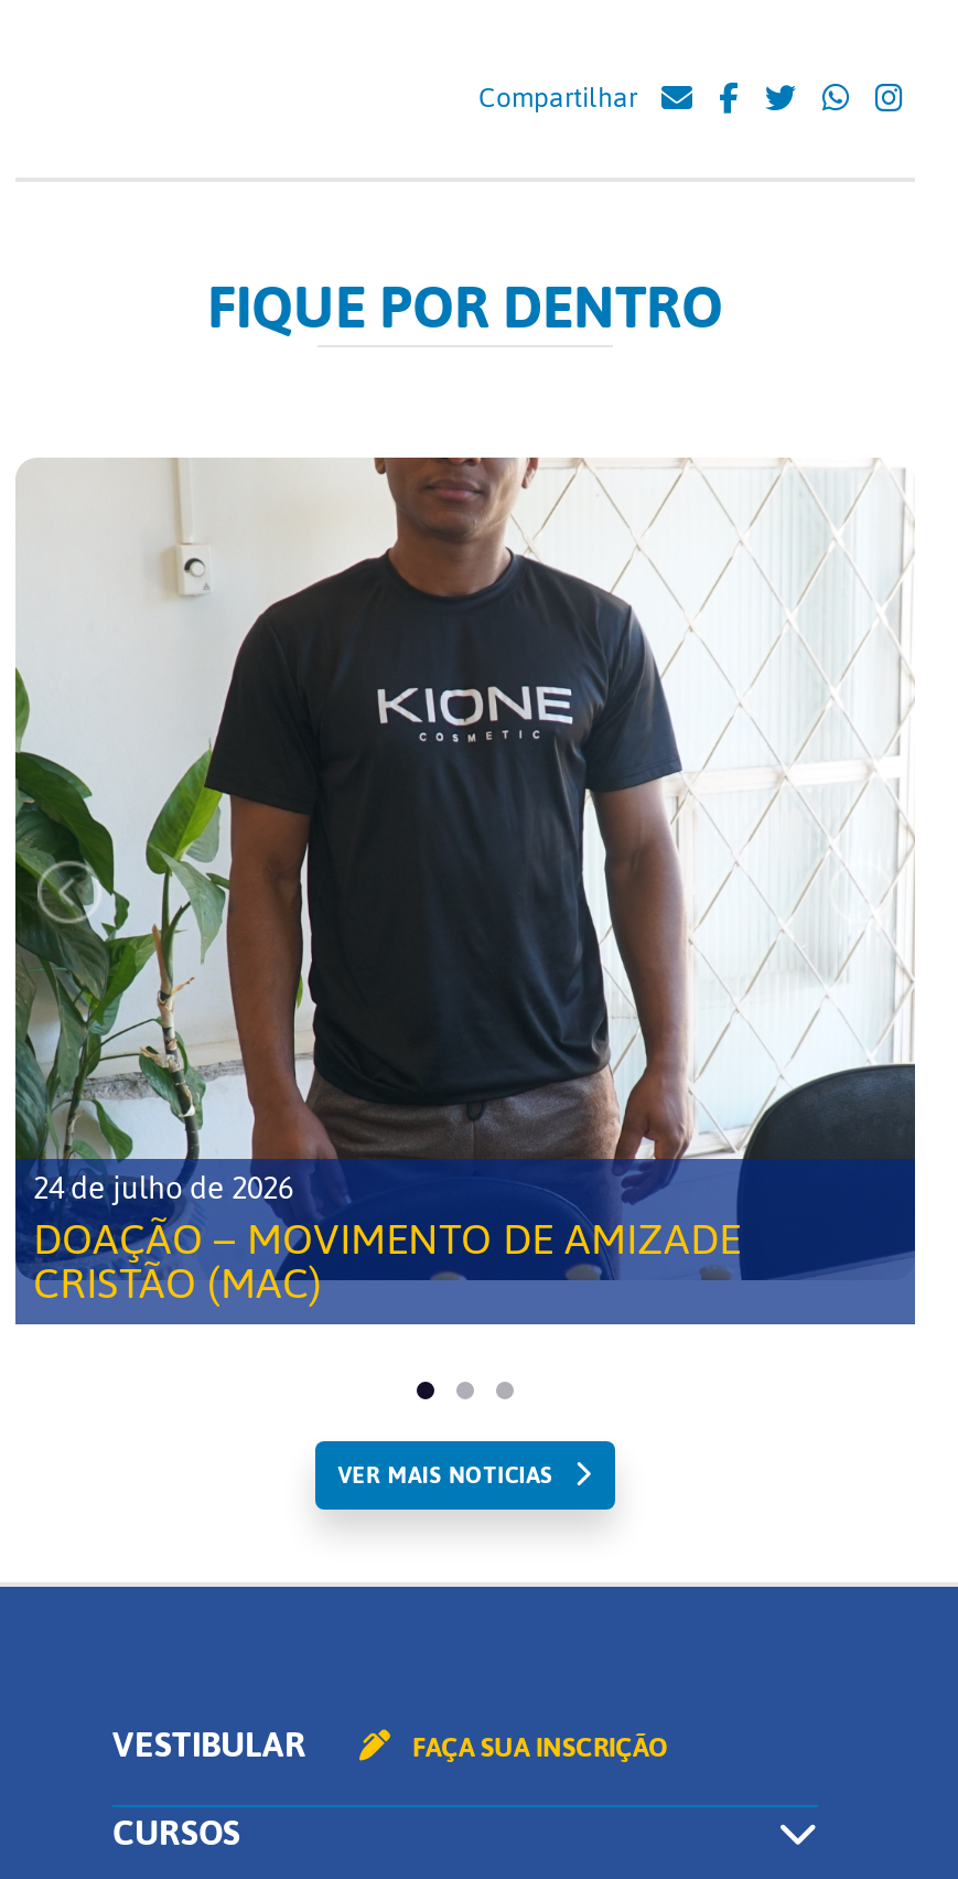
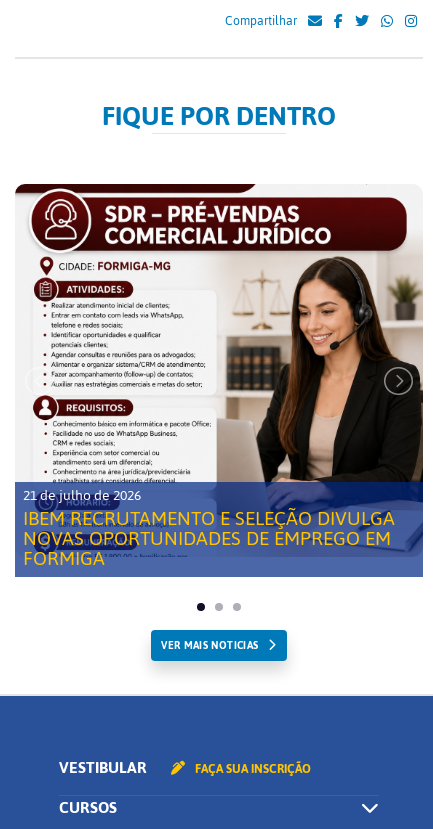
[13,455,915,1324] [image] | 24 de julho de 2026 | DOAÇÃO – MOVIMENTO DE AMIZADE | CRISTÃO (MAC) -> [15,183,424,577] [image] | 21 de julho de 2026 | IBEM RECRUTAMENTO E SELEÇÃO DIVULGA | NOVAS OPORTUNIDADES DE EMPREGO EM | FORMIGA

